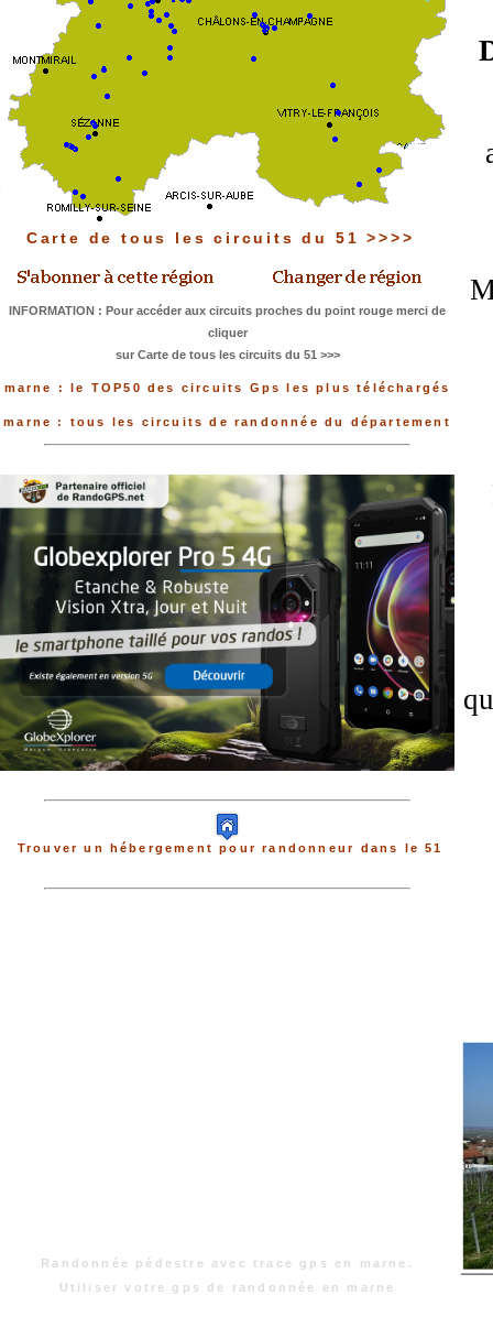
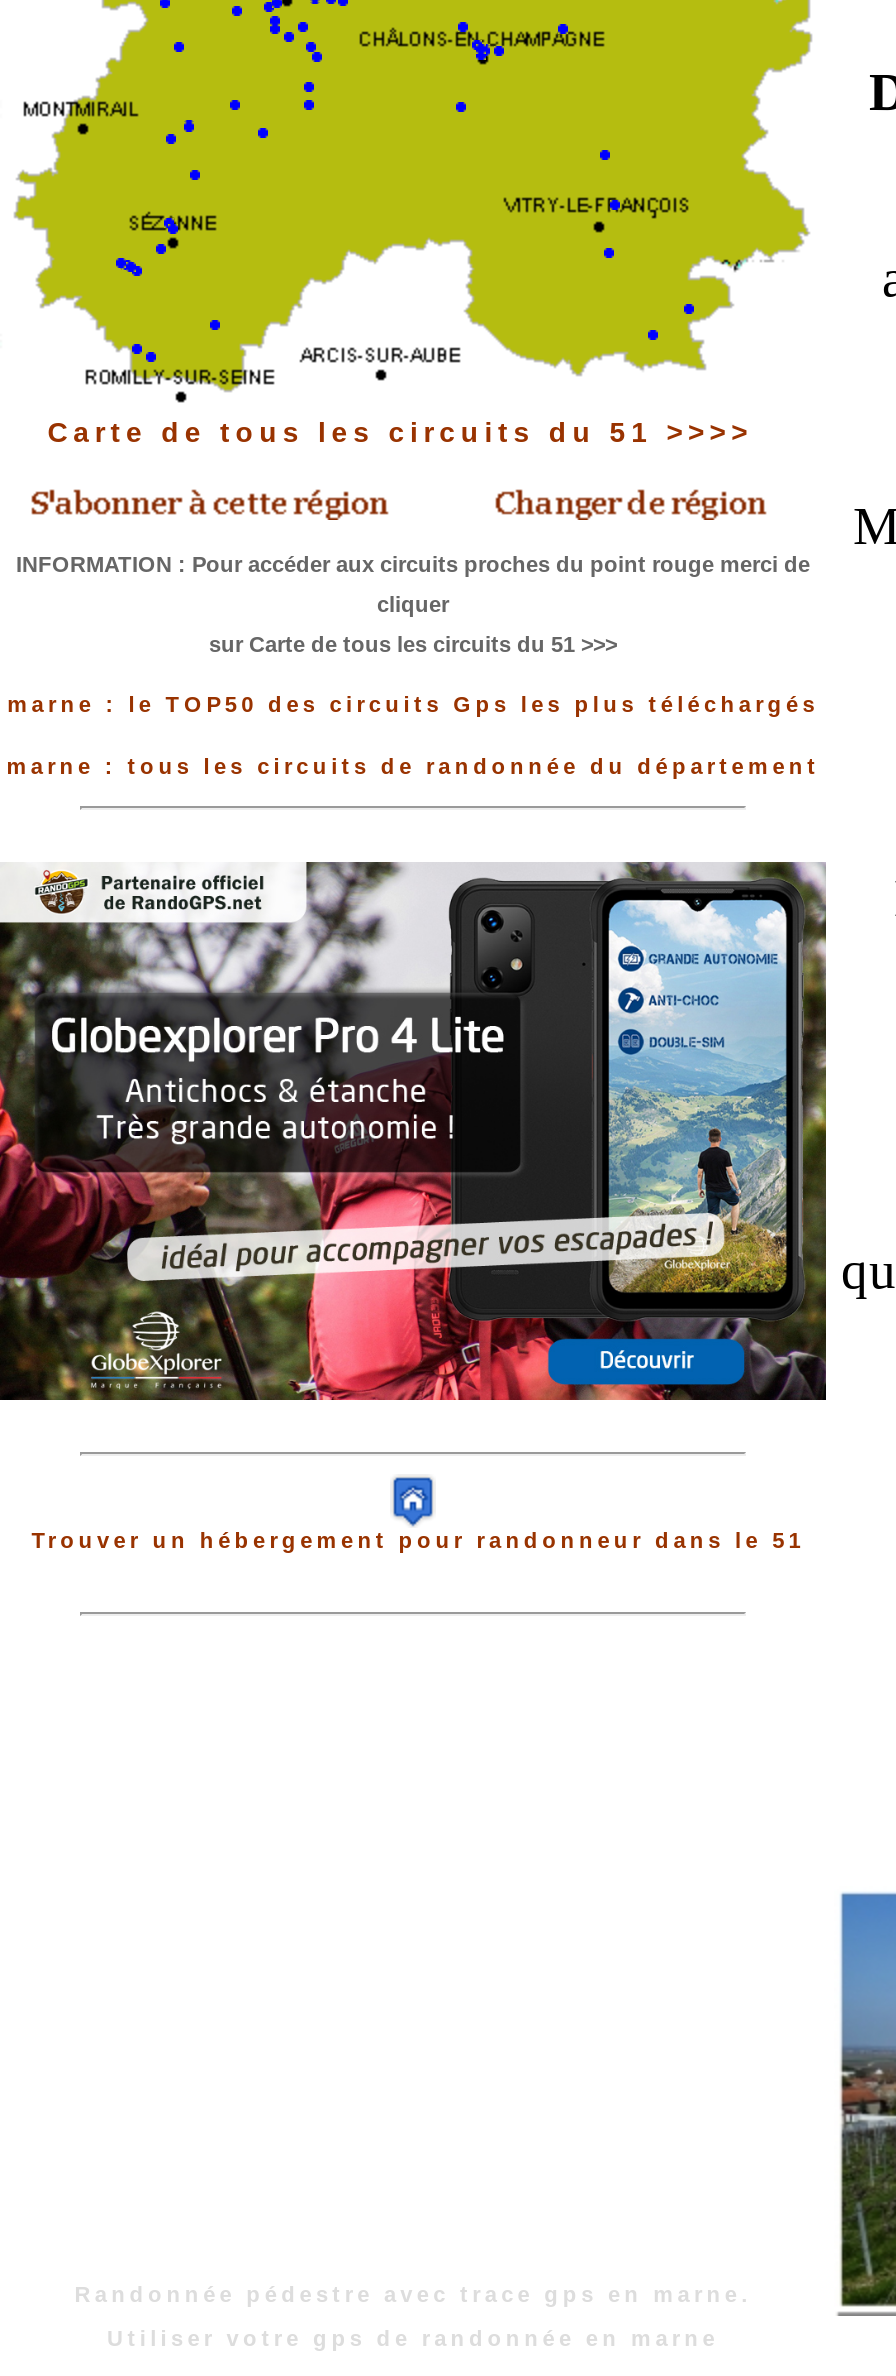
[3,474,456,772] [image] -> [6,860,828,1402] [image]

